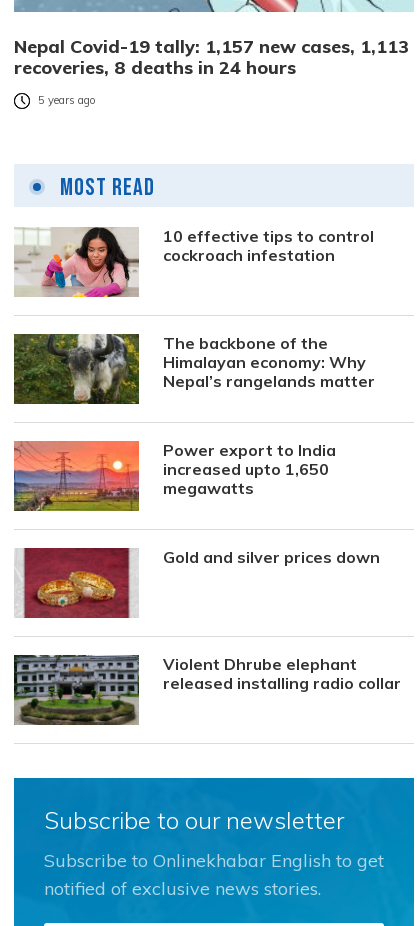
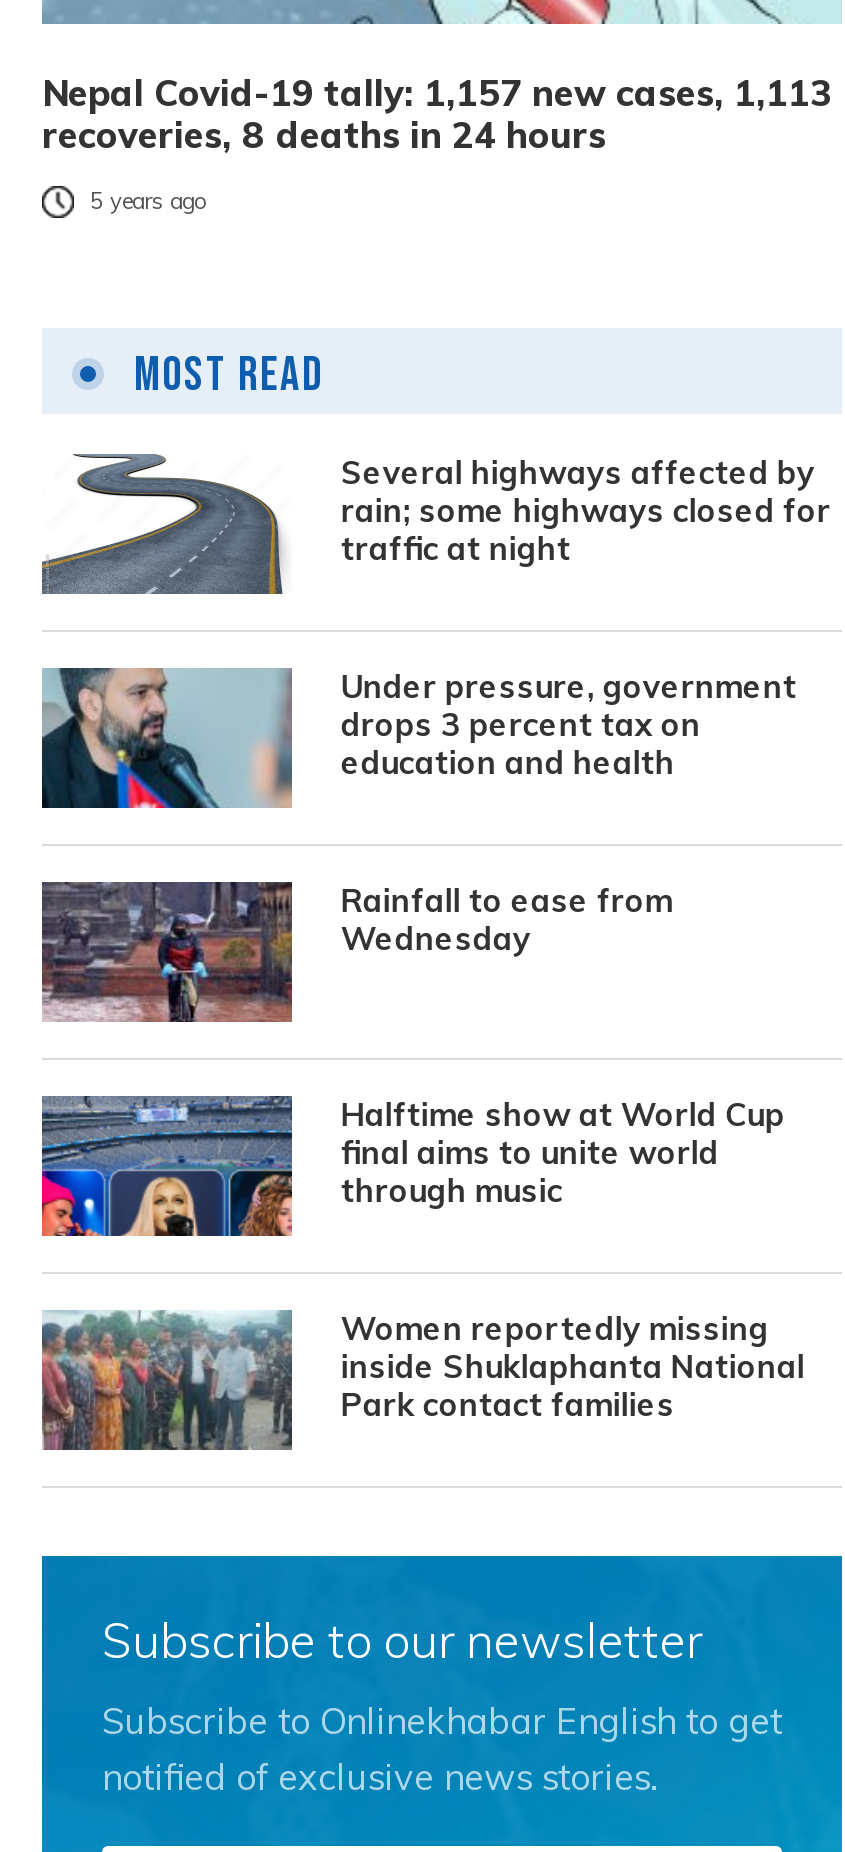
[13,226,374,298] [image] | 10 effective tips to control | cockroach infestation -> [42,452,831,596] [image] | Several highways affected by | rain; some highways closed for | traffic at night
[13,333,375,405] [image] | The backbone of the | Himalayan economy: Why | Nepal’s rangelands matter -> [42,666,797,810] [image] | Under pressure, government | drops 3 percent tax on | education and health
[13,440,336,512] [image] | Power export to India | increased upto 1,650 | megawatts -> [40,880,673,1022] [image] | Rainfall to ease from | Wednesday
[14,547,380,619] [image] | Gold and silver prices down -> [40,1094,785,1238] [image] | Halftime show at World Cup | final aims to unite world | through music
[13,654,401,725] [image] | Violent Dhrube elephant | released installing radio collar -> [40,1308,805,1450] [image] | Women reportedly missing | inside Shuklaphanta National | Park contact families

